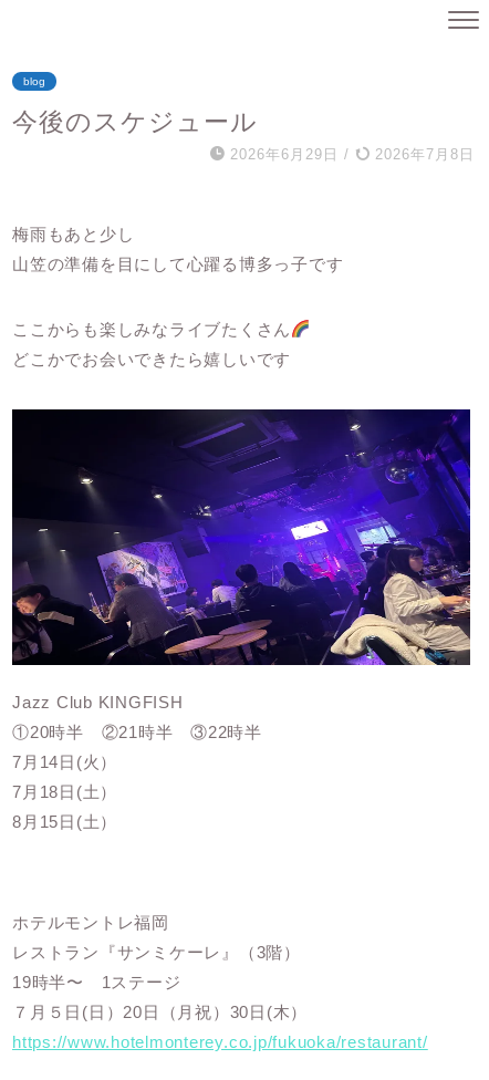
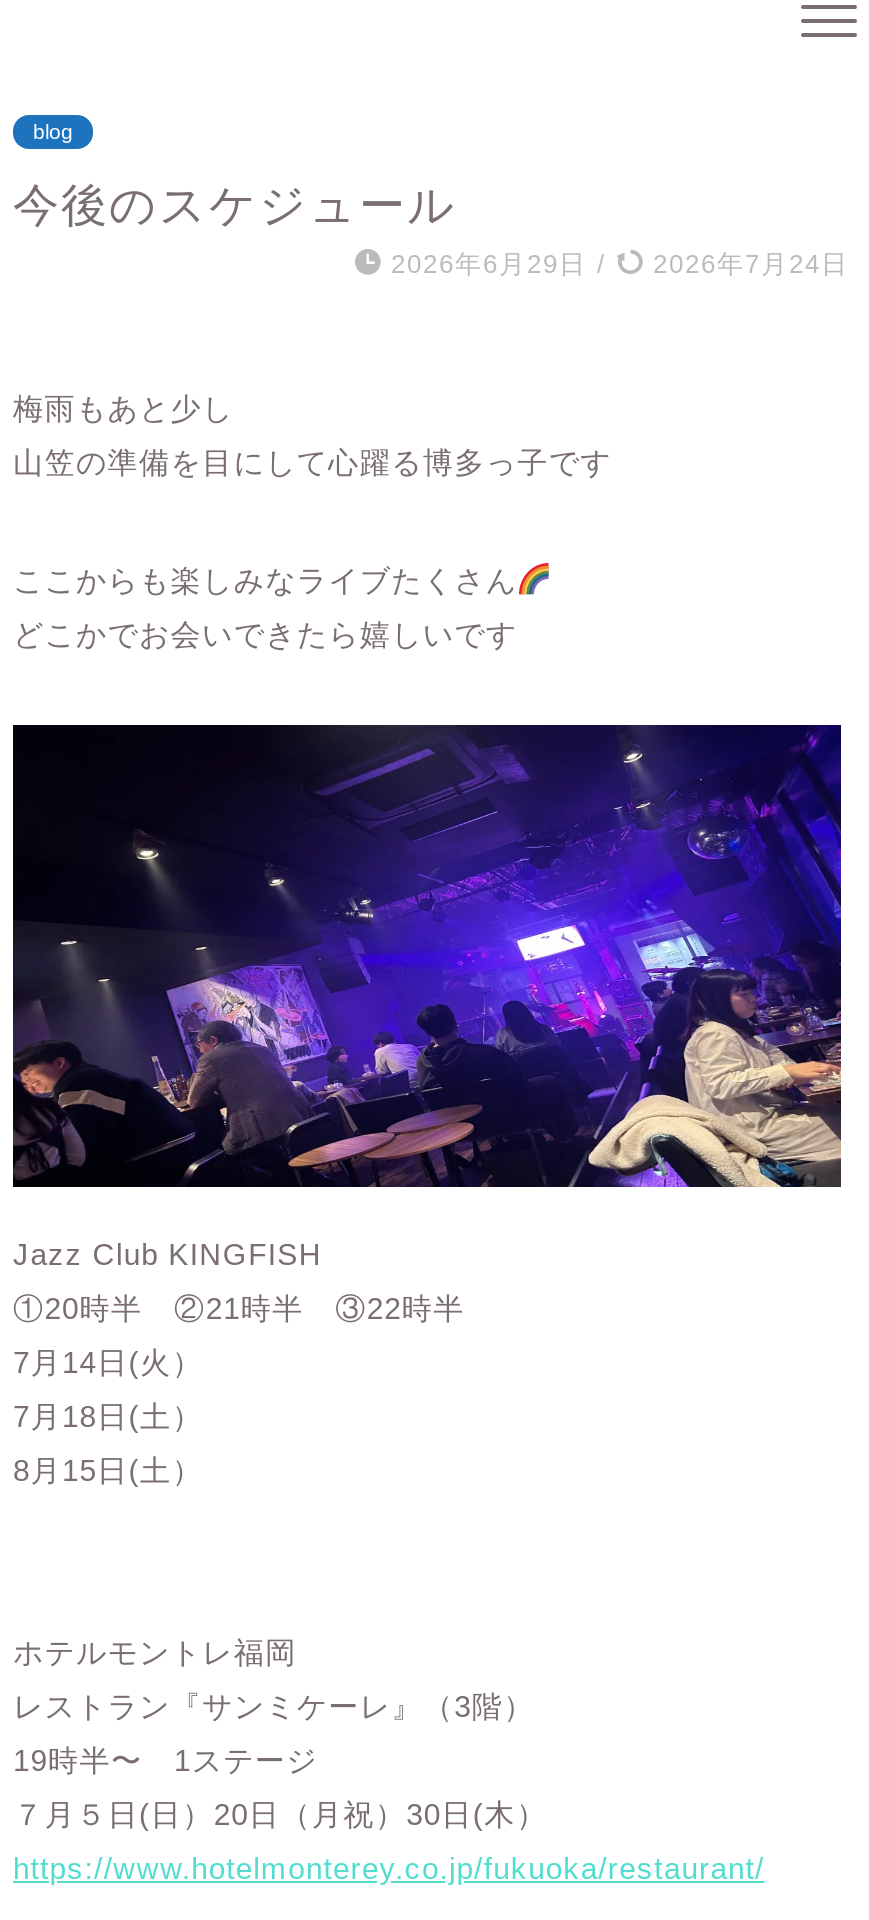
[230,146,475,163] 2026年6月29日 / 2026年7月8日 -> [391,249,849,279] 2026年6月29日 / 2026年7月24日

